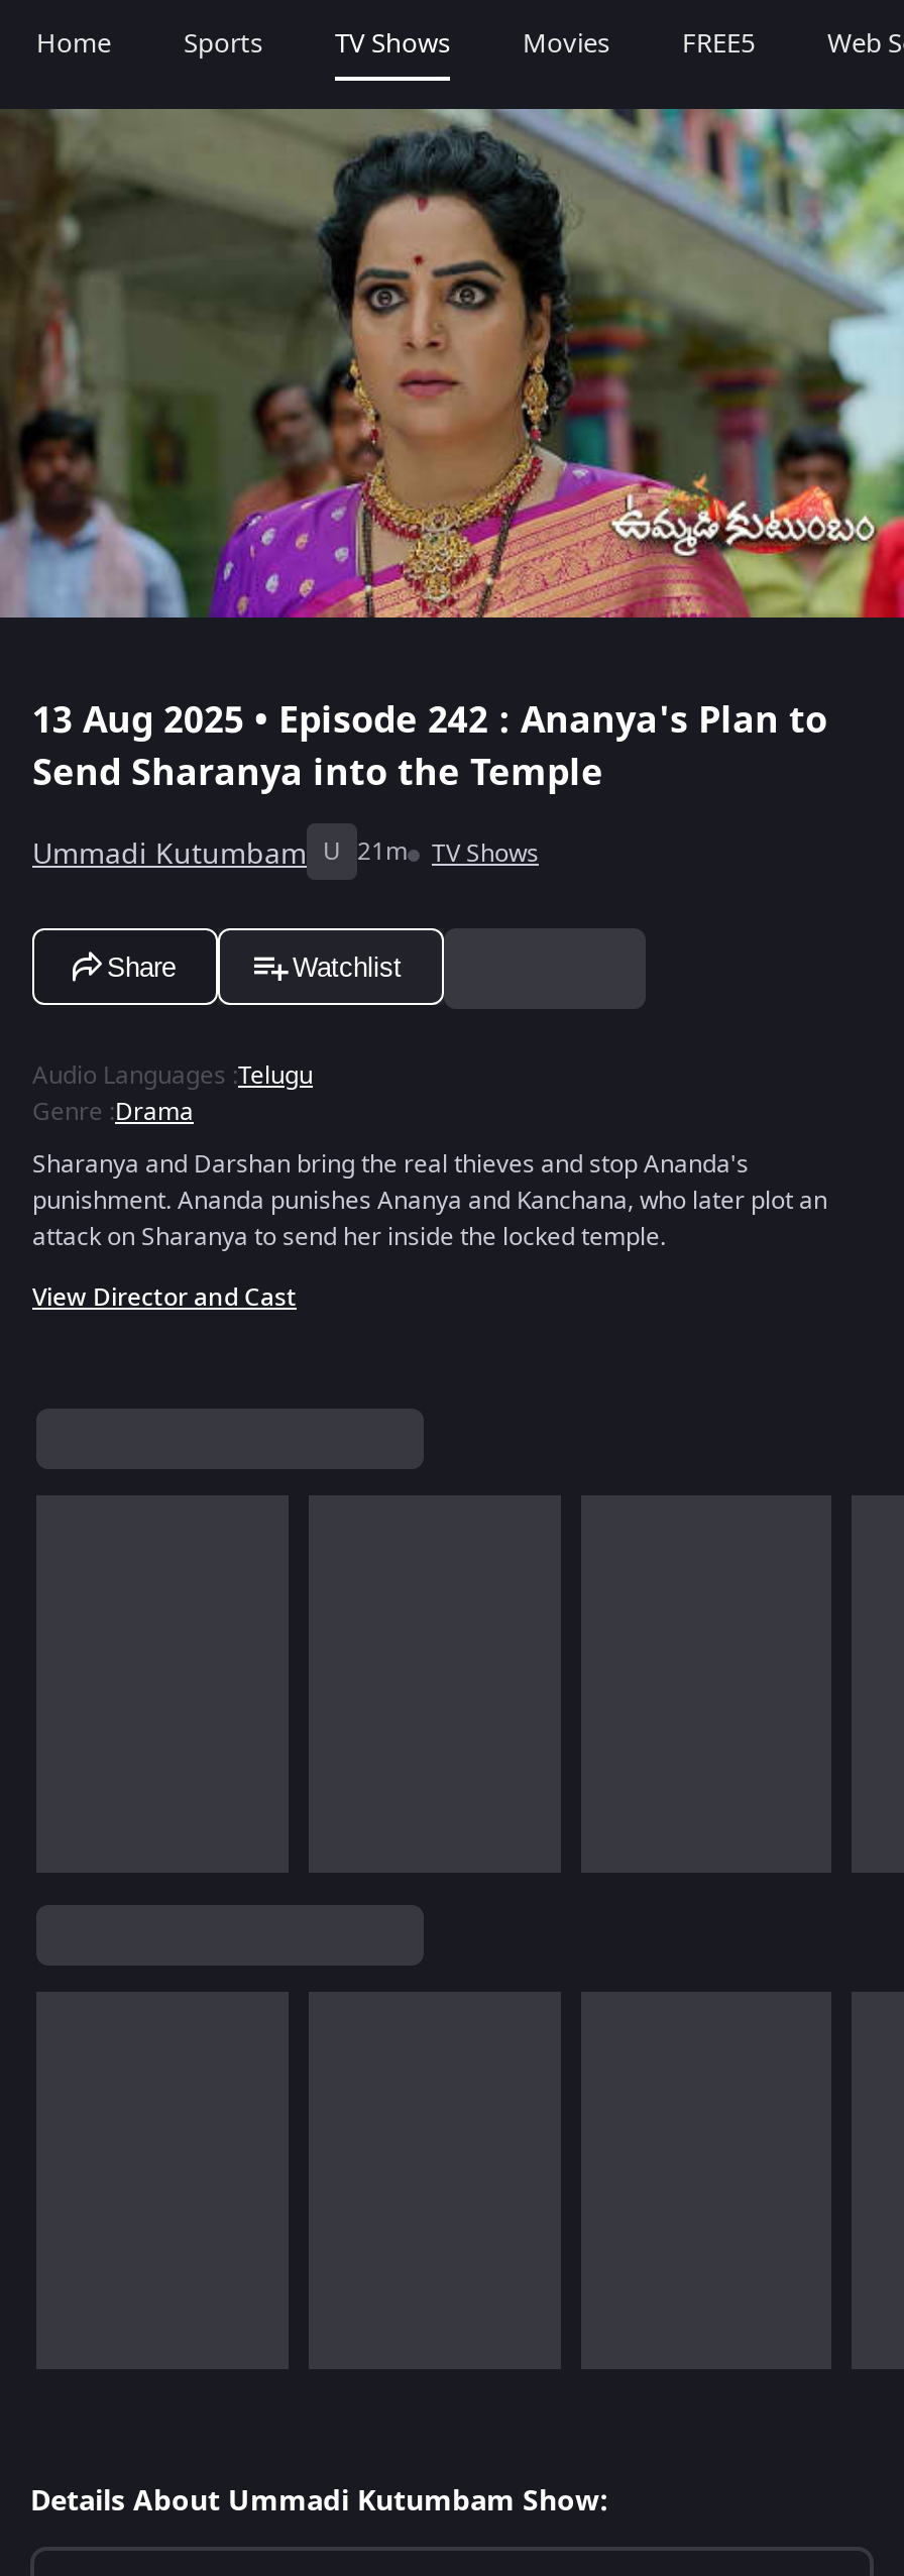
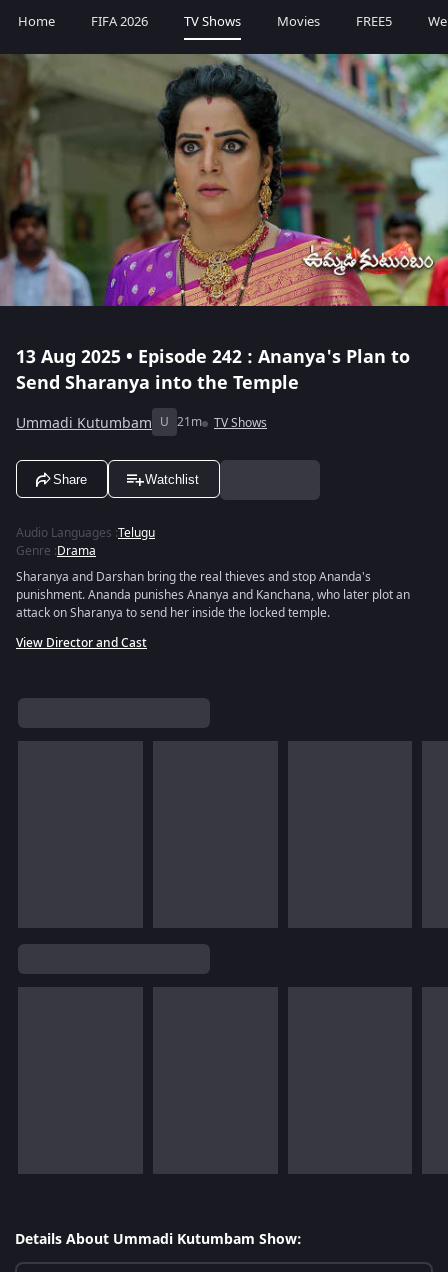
[184,24,262,63] Sports -> [91,12,148,31] FIFA 2026

